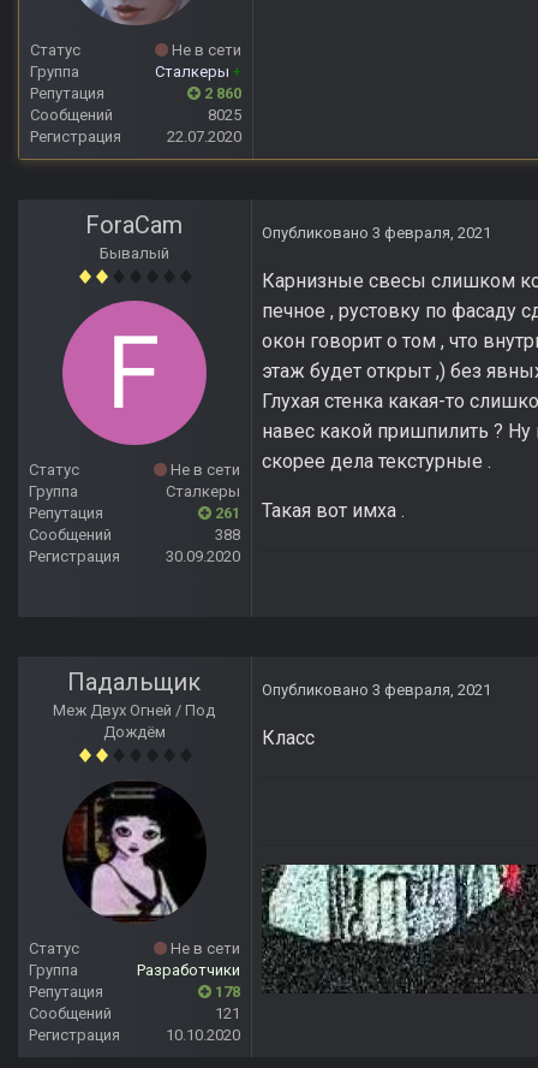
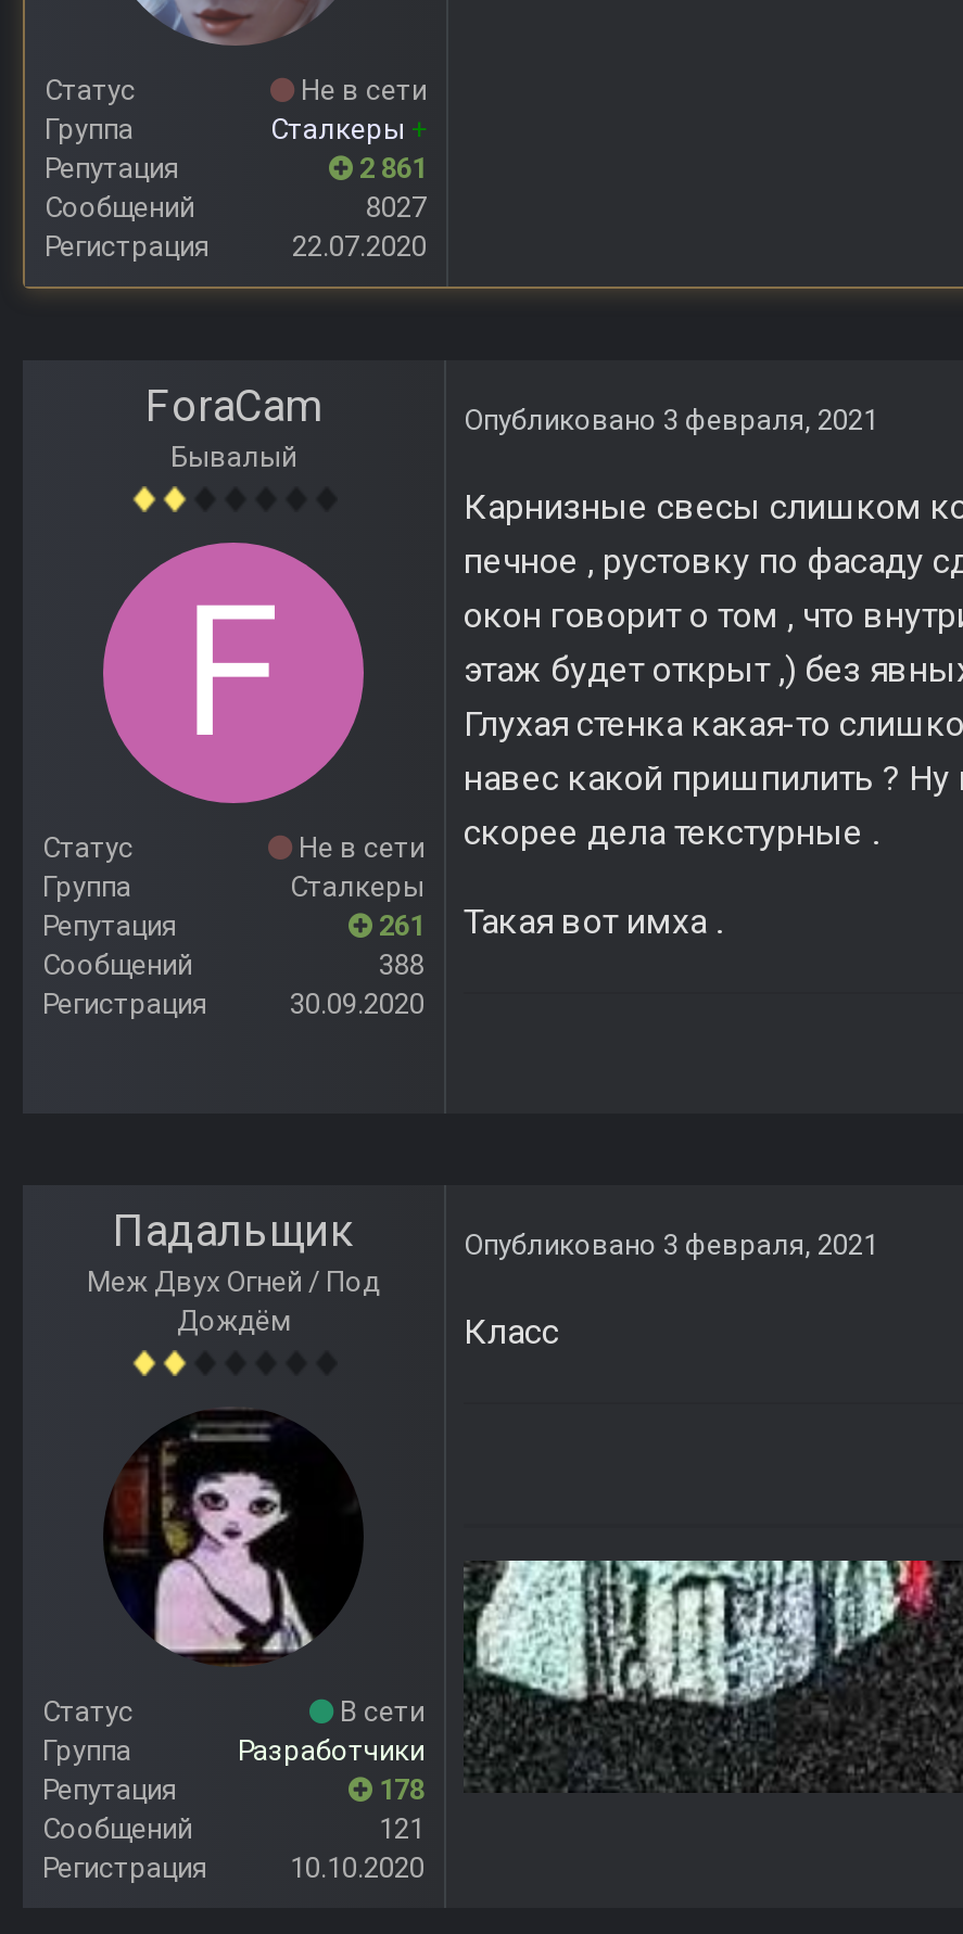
[201,84,241,102] 2 860 -> [353,152,427,185] 2 861
[208,106,241,124] 8025 -> [366,191,427,224] 8027
[167,939,240,957] Не в сети -> [333,1695,425,1728] В сети

